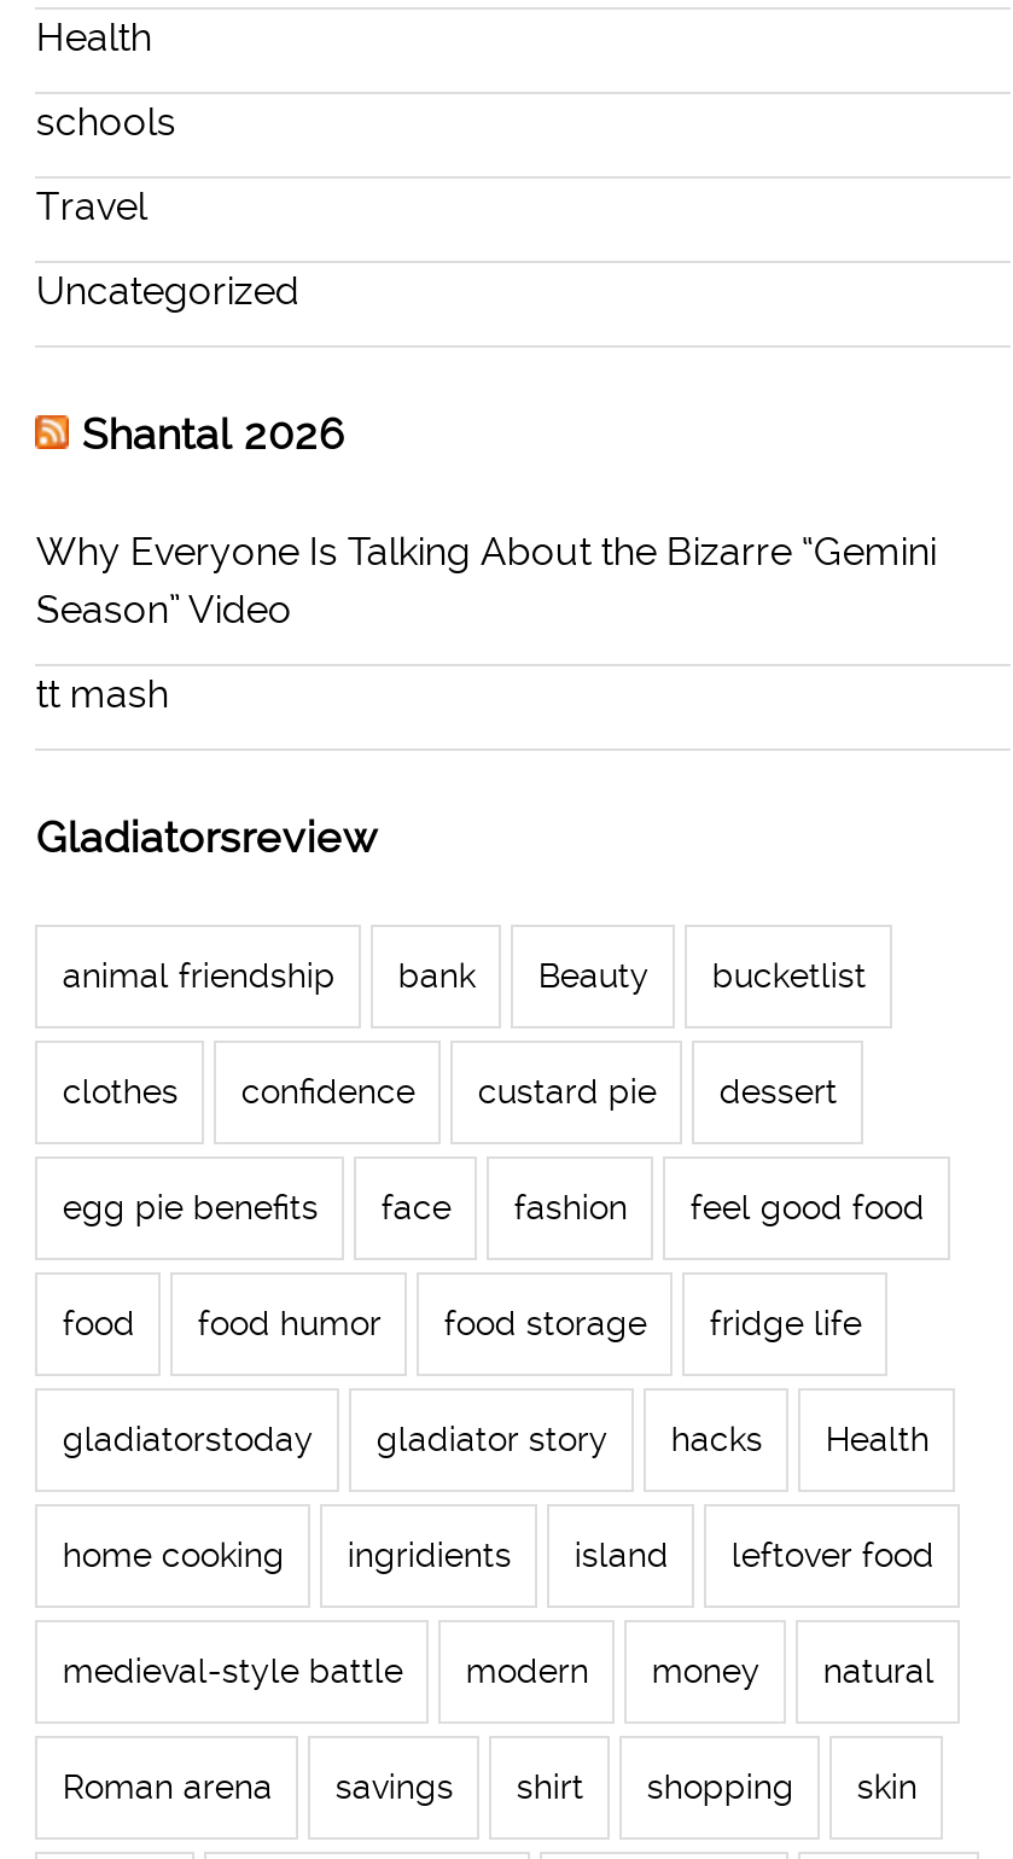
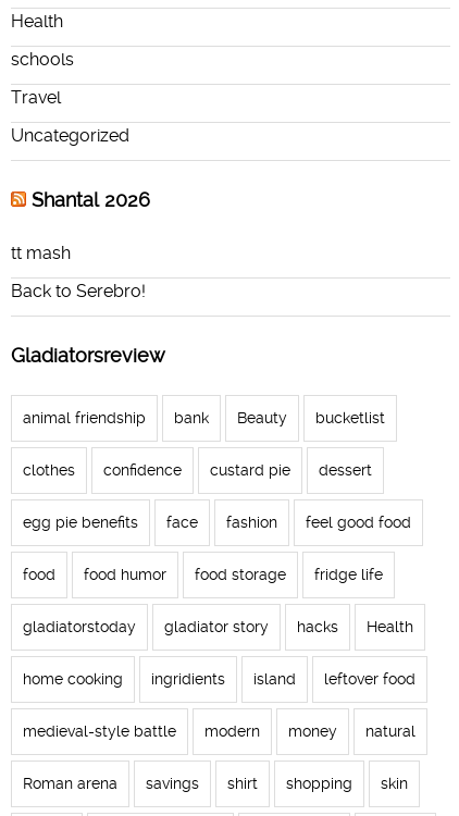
[36,528,937,631] Why Everyone Is Talking About the Bizarre “Gemini | Season” Video -> none
moved [36,670,169,716] -> [11,242,71,263]: tt mash
none -> [11,280,146,301] Back to Serebro!

